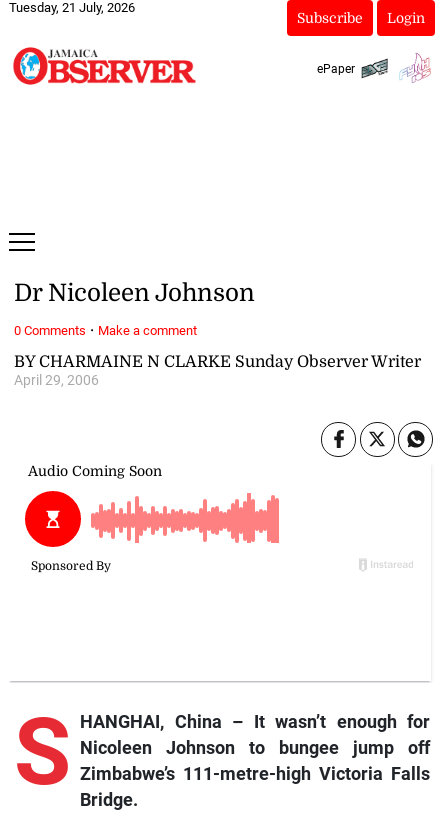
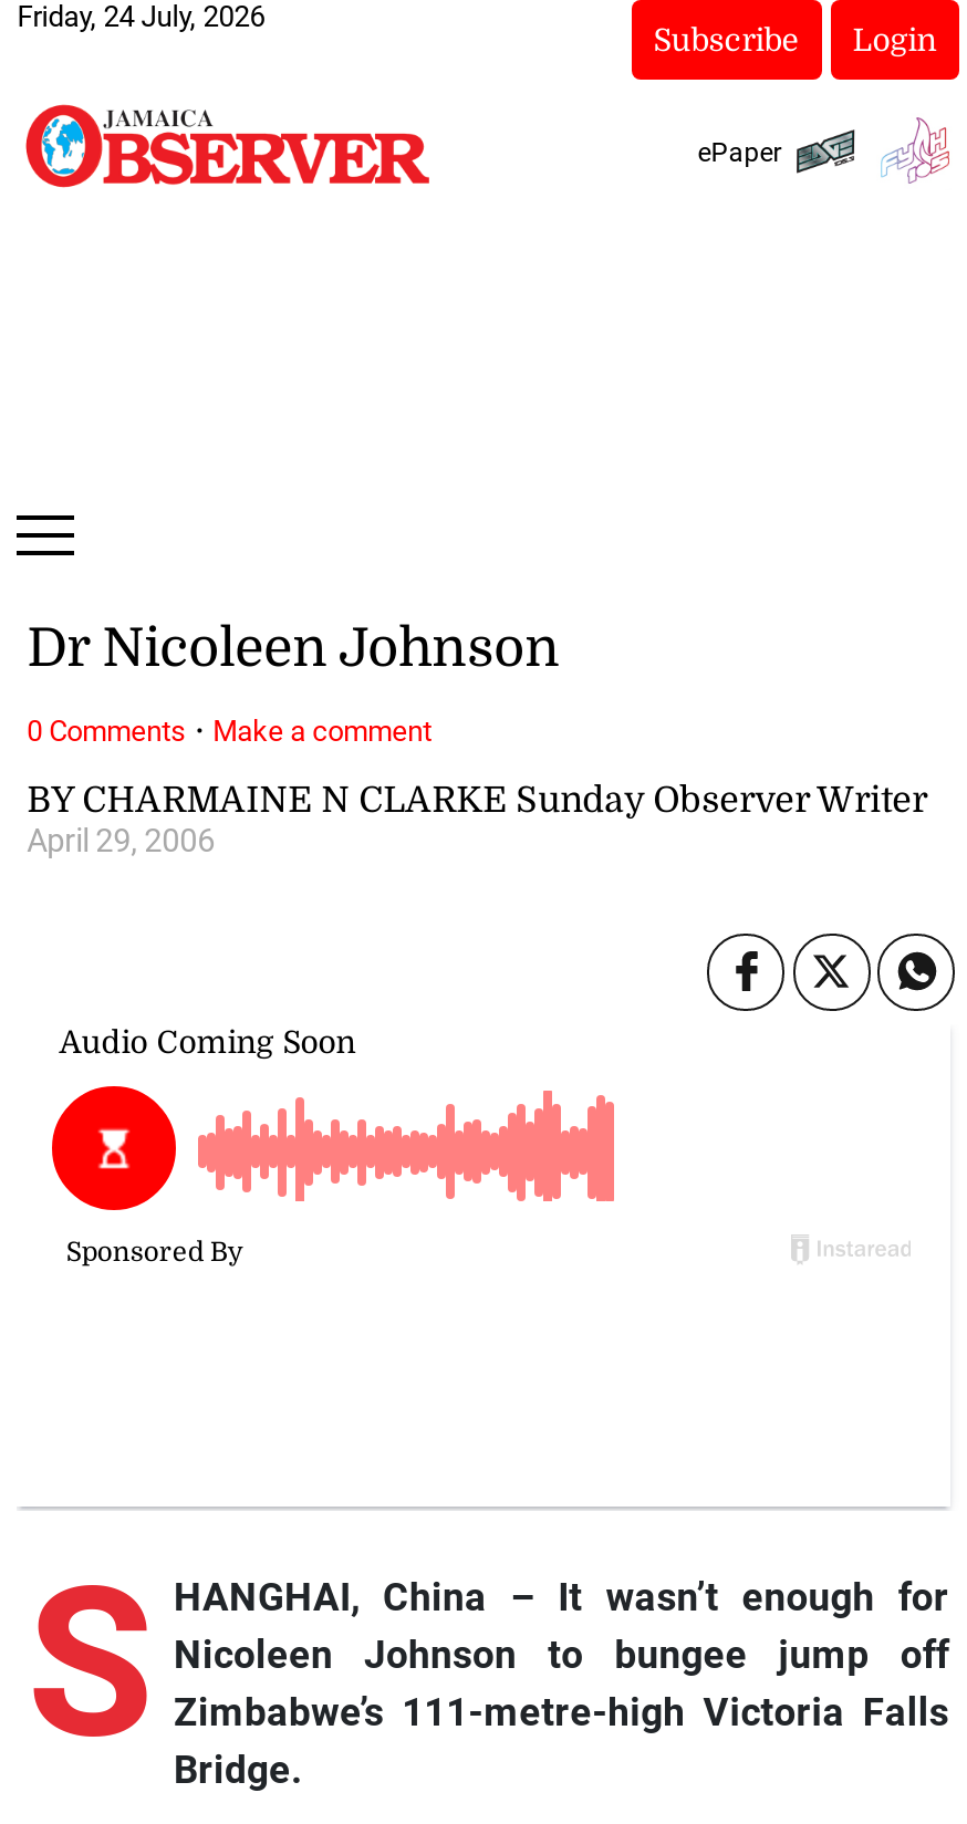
[9,0,135,15] Tuesday, 21 July, 2026 -> [17,0,265,33] Friday, 24 July, 2026

